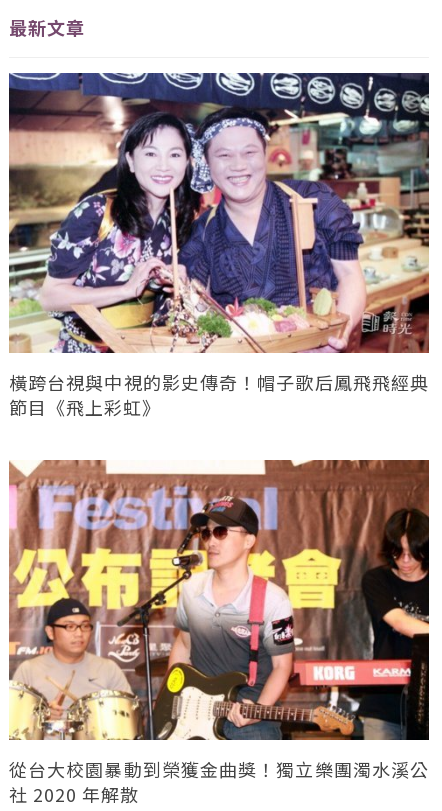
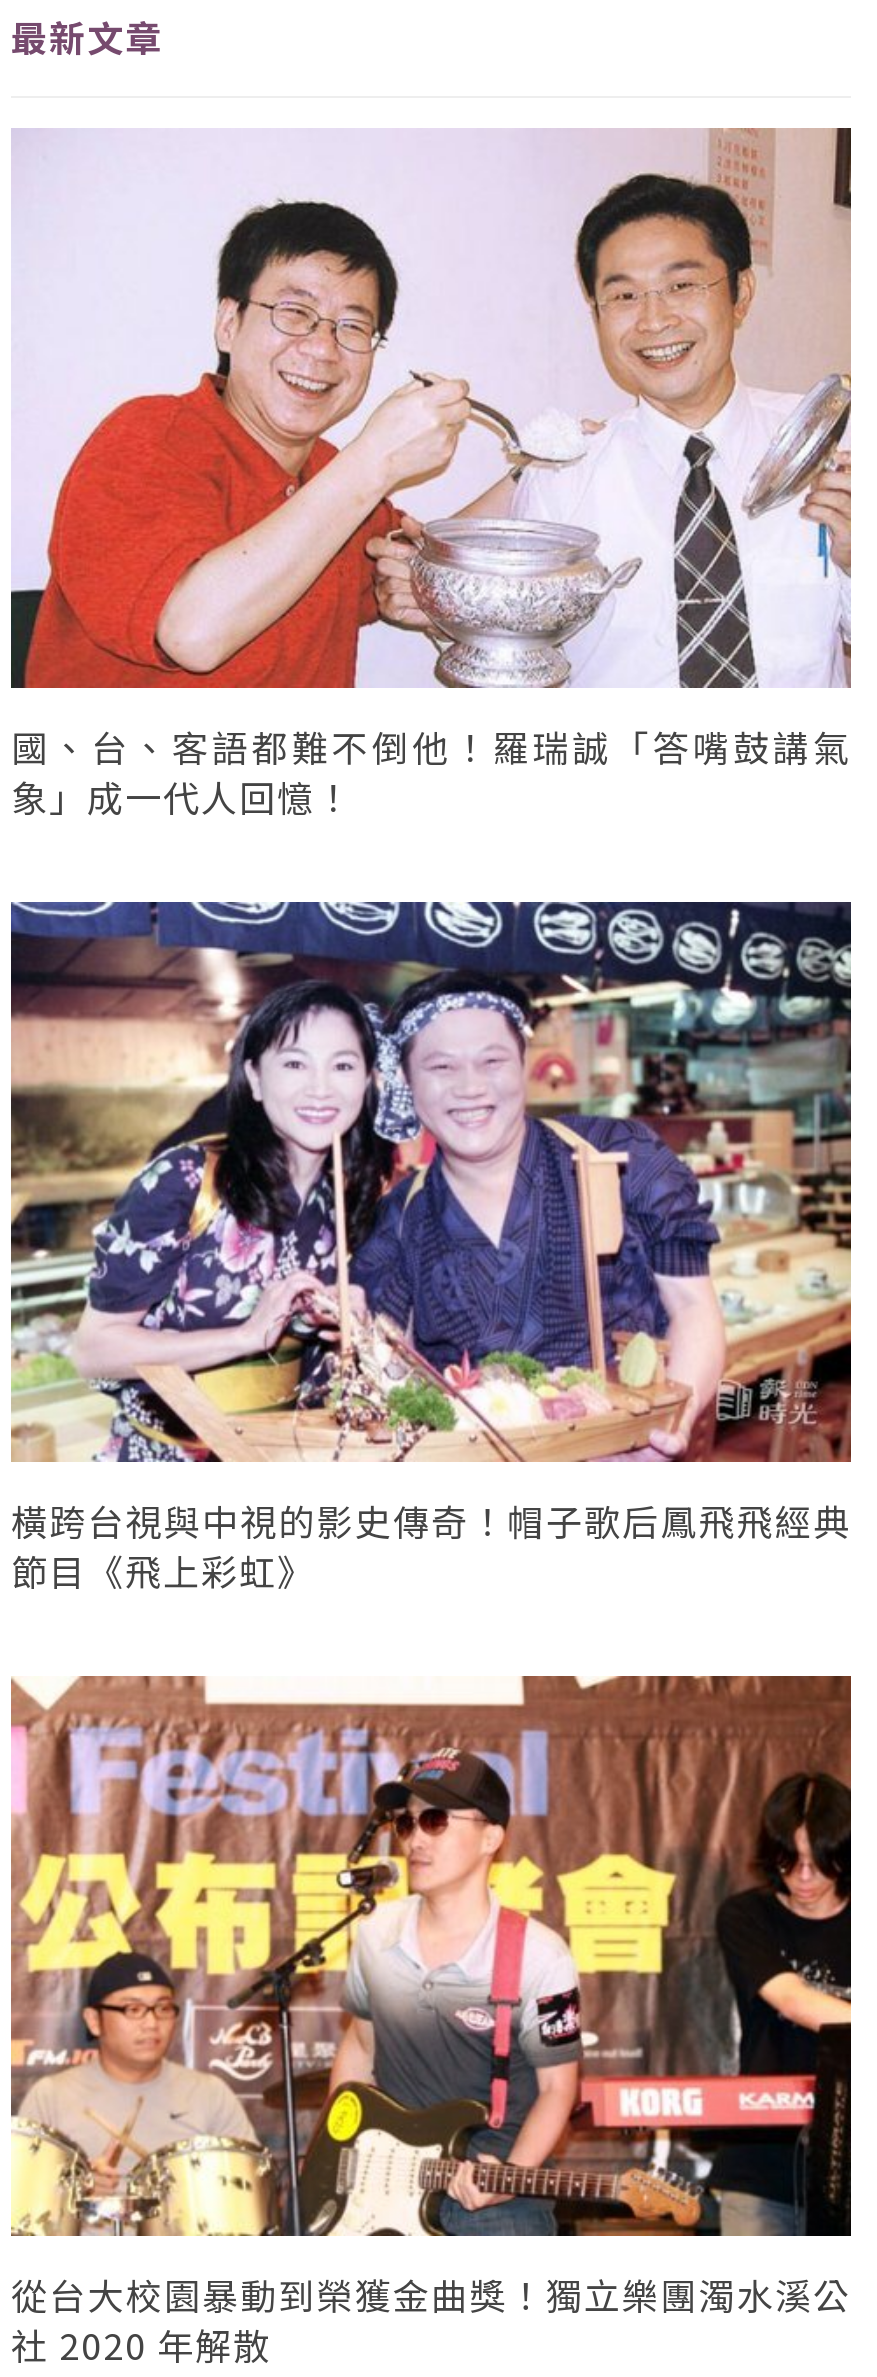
none -> [9,128,851,822] [image] | 國、台、客語都難不倒他！羅瑞誠「答嘴鼓講氣 | 象」成一代人回憶！

